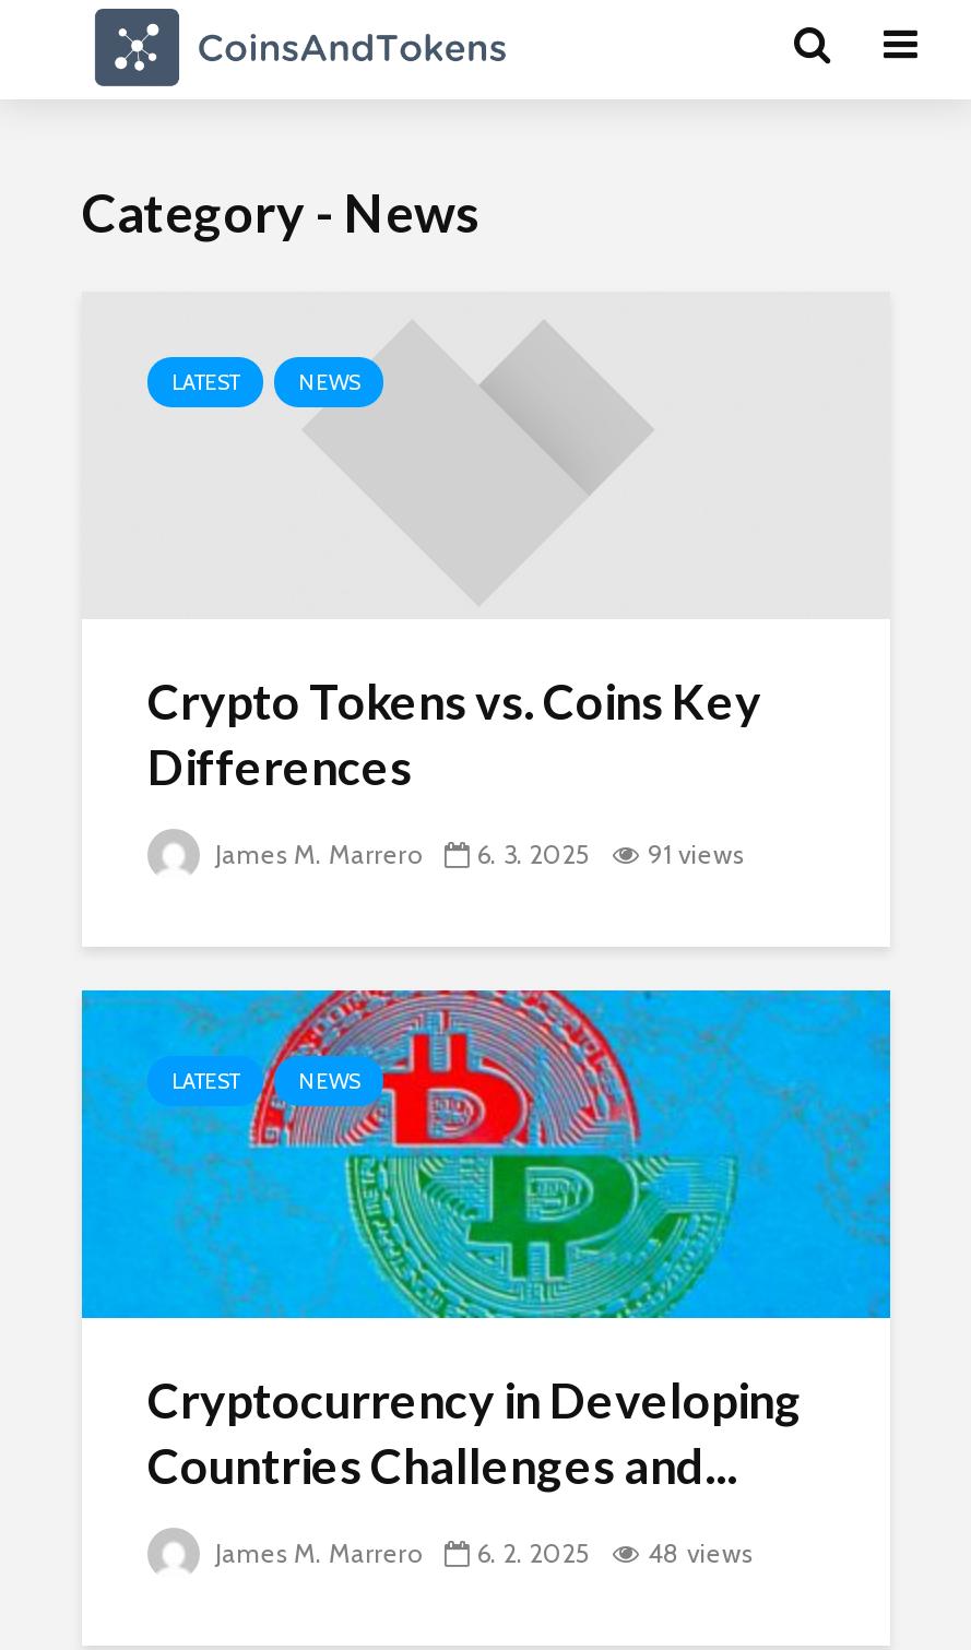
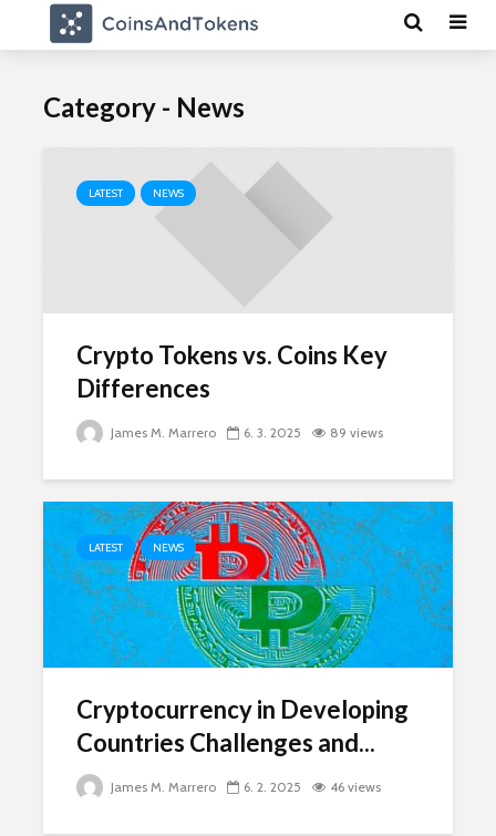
[209,838,744,870] James M. Marrero 6. 3. 2025 91 views -> [107,424,383,441] James M. Marrero 6. 3. 2025 89 views
[209,1536,753,1569] James M. Marrero 6. 2. 2025 48 views -> [107,778,381,795] James M. Marrero 6. 2. 2025 46 views

